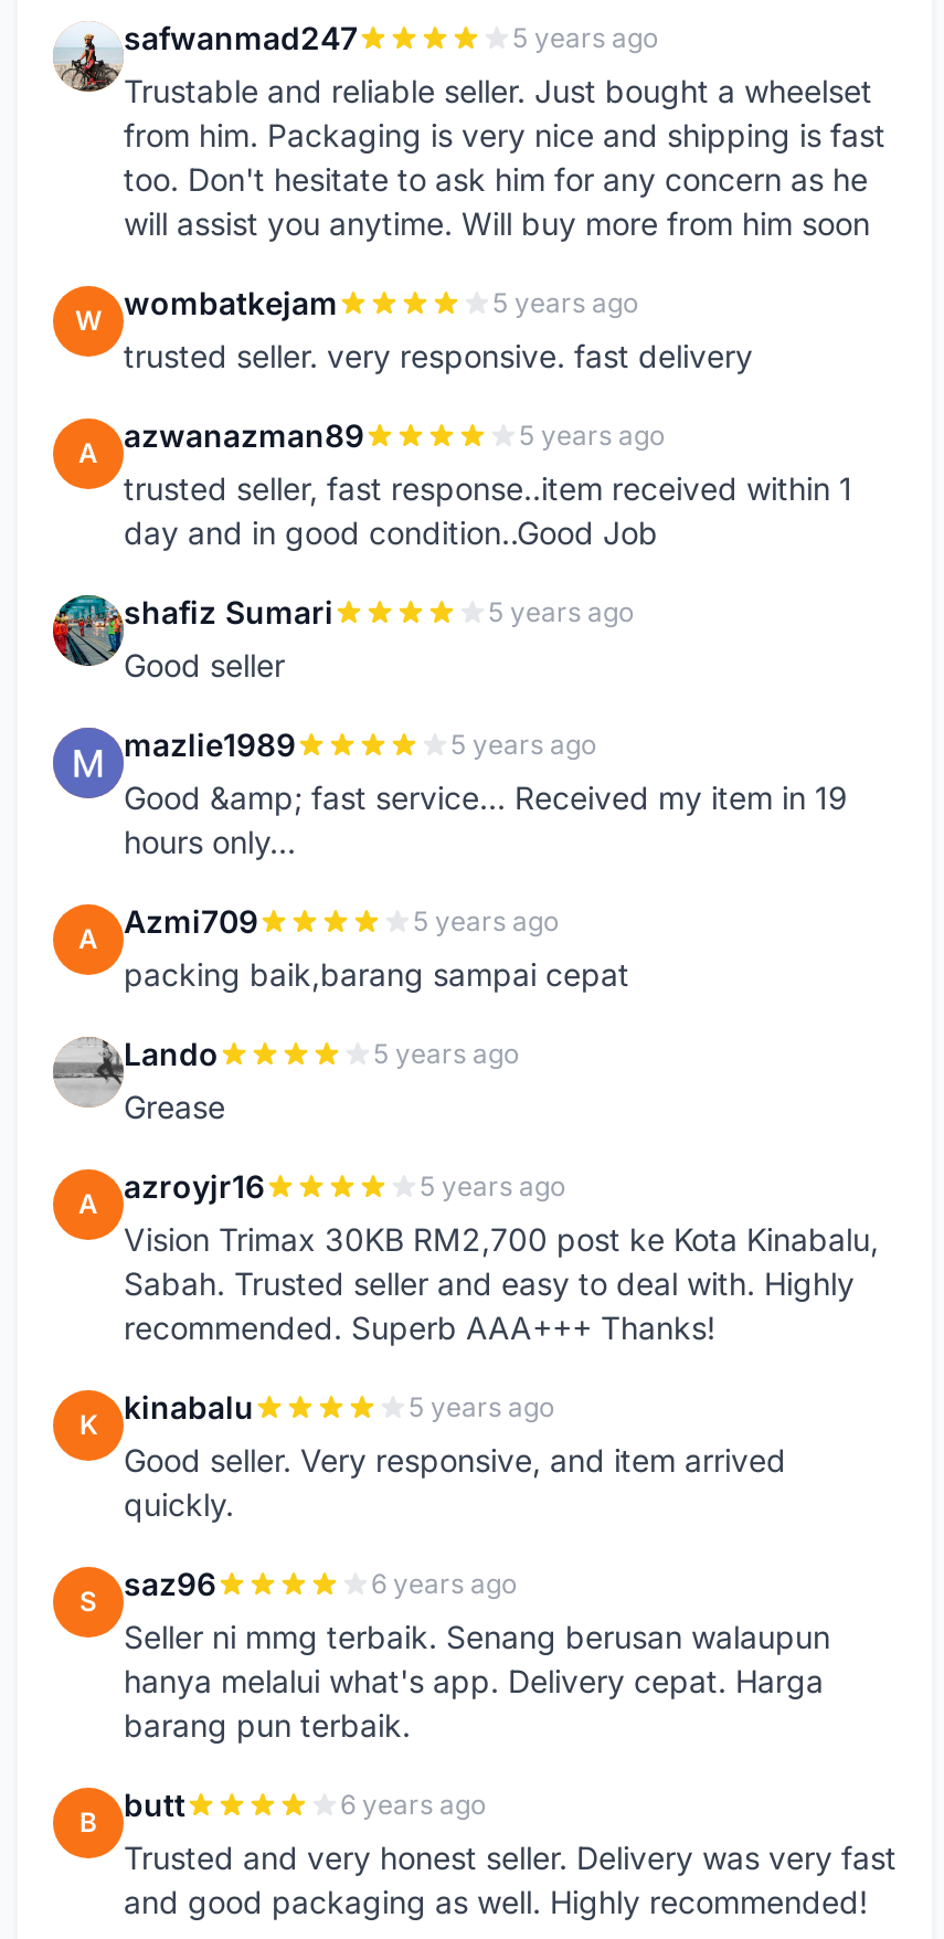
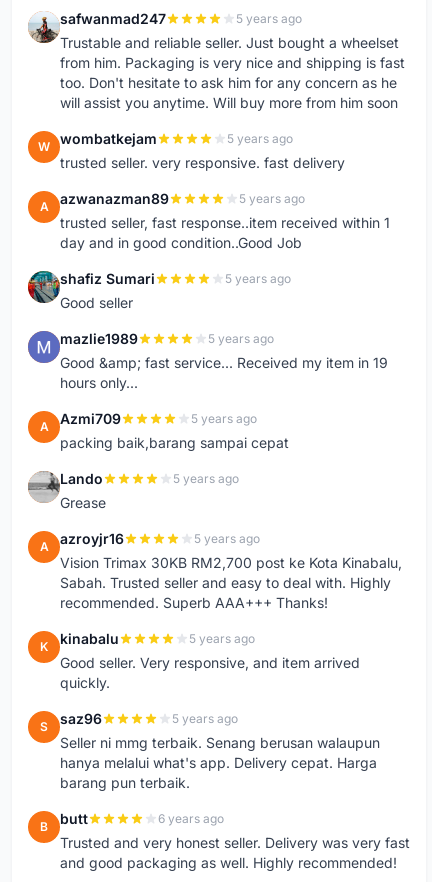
[371,1567,517,1600] 6 years ago -> [172,711,238,726] 5 years ago

